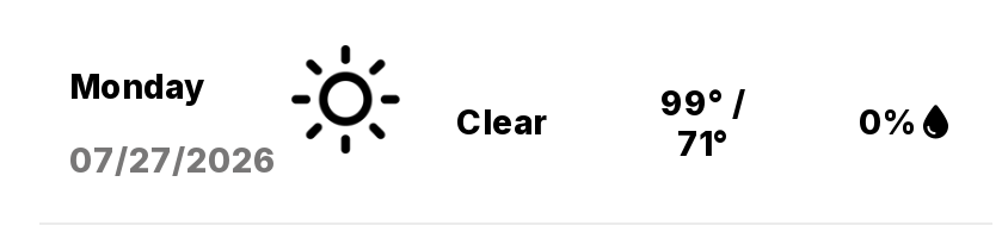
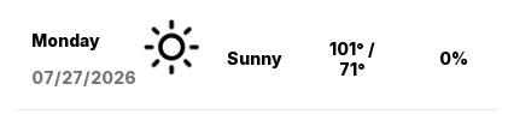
[456,82,746,141] Clear | 99° / -> [227,38,375,68] Sunny | 101° /

